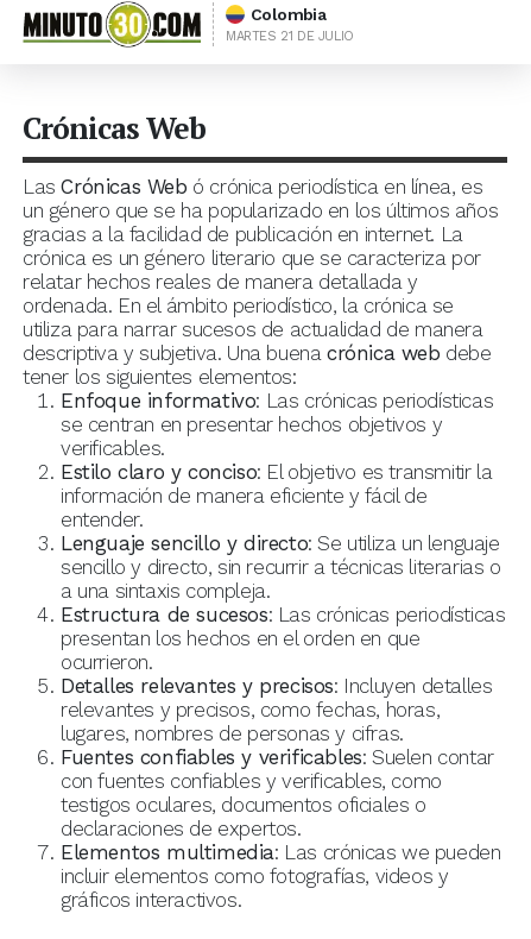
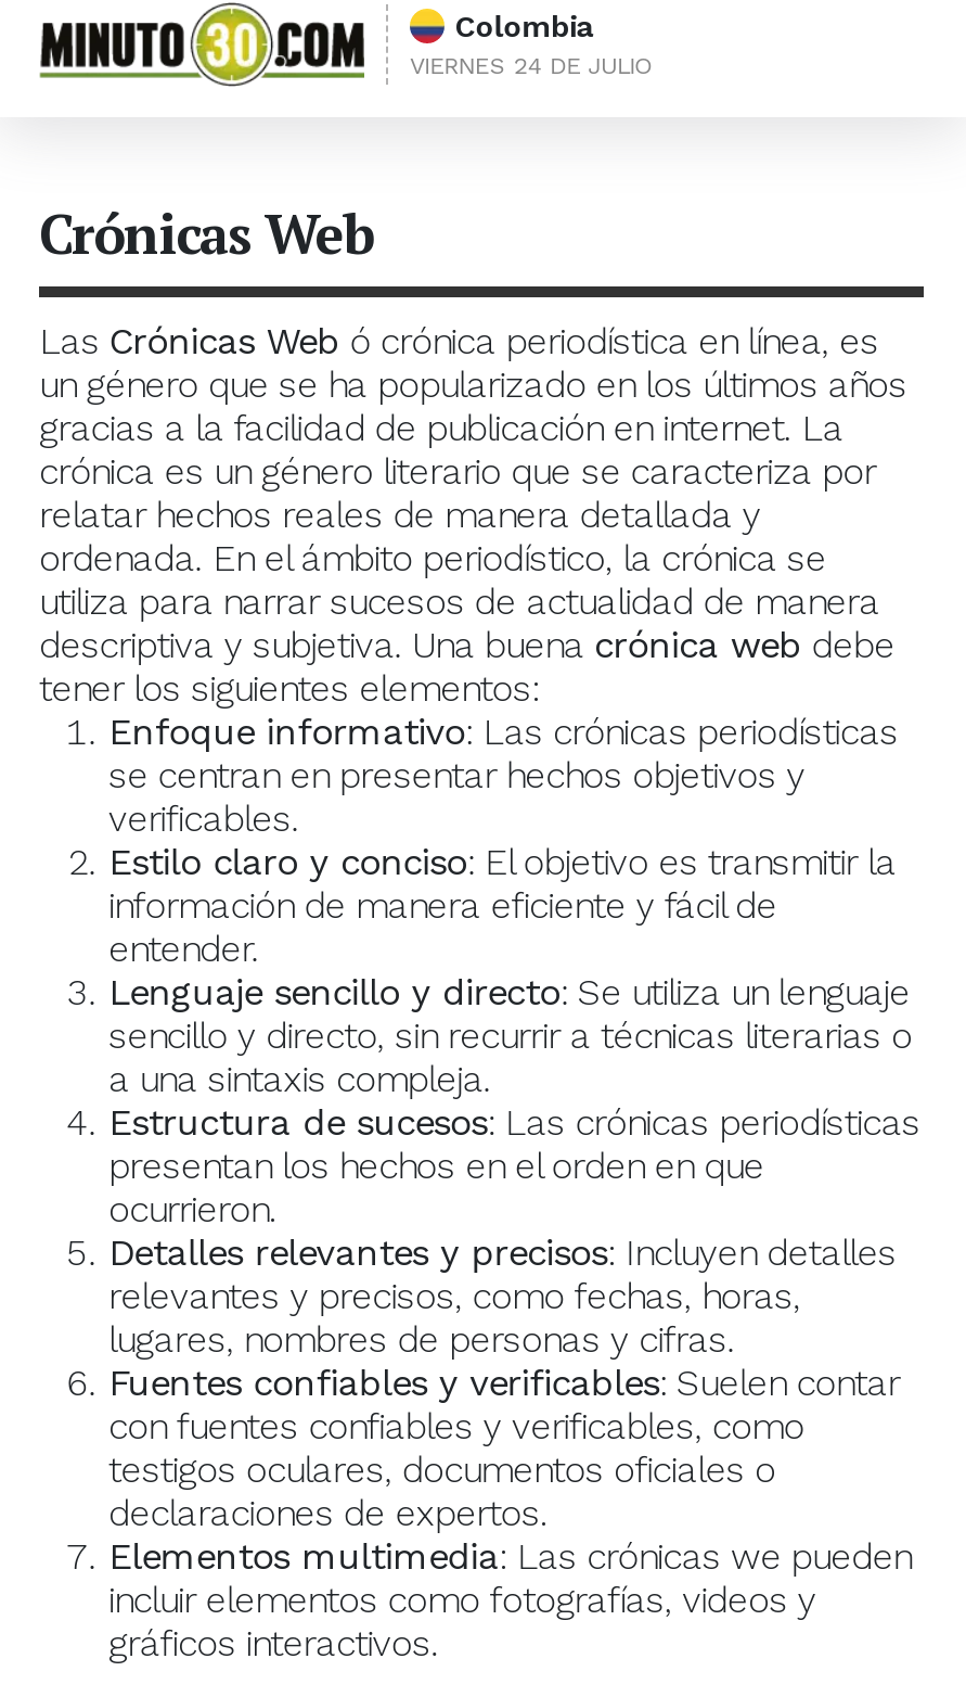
[226,28,354,44] MARTES 21 DE JULIO -> [410,52,654,80] VIERNES 24 DE JULIO

